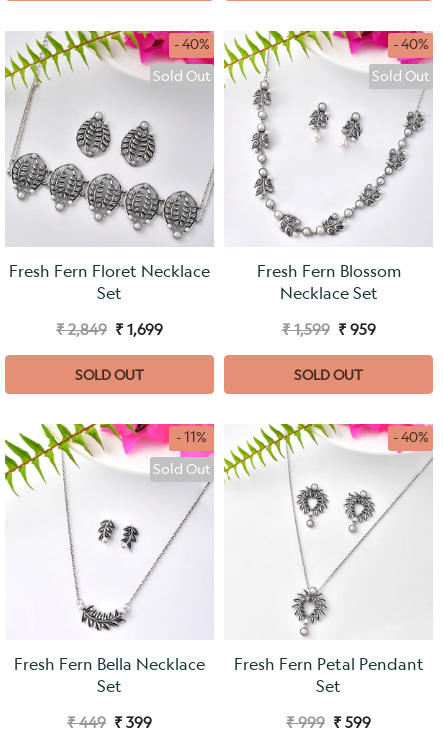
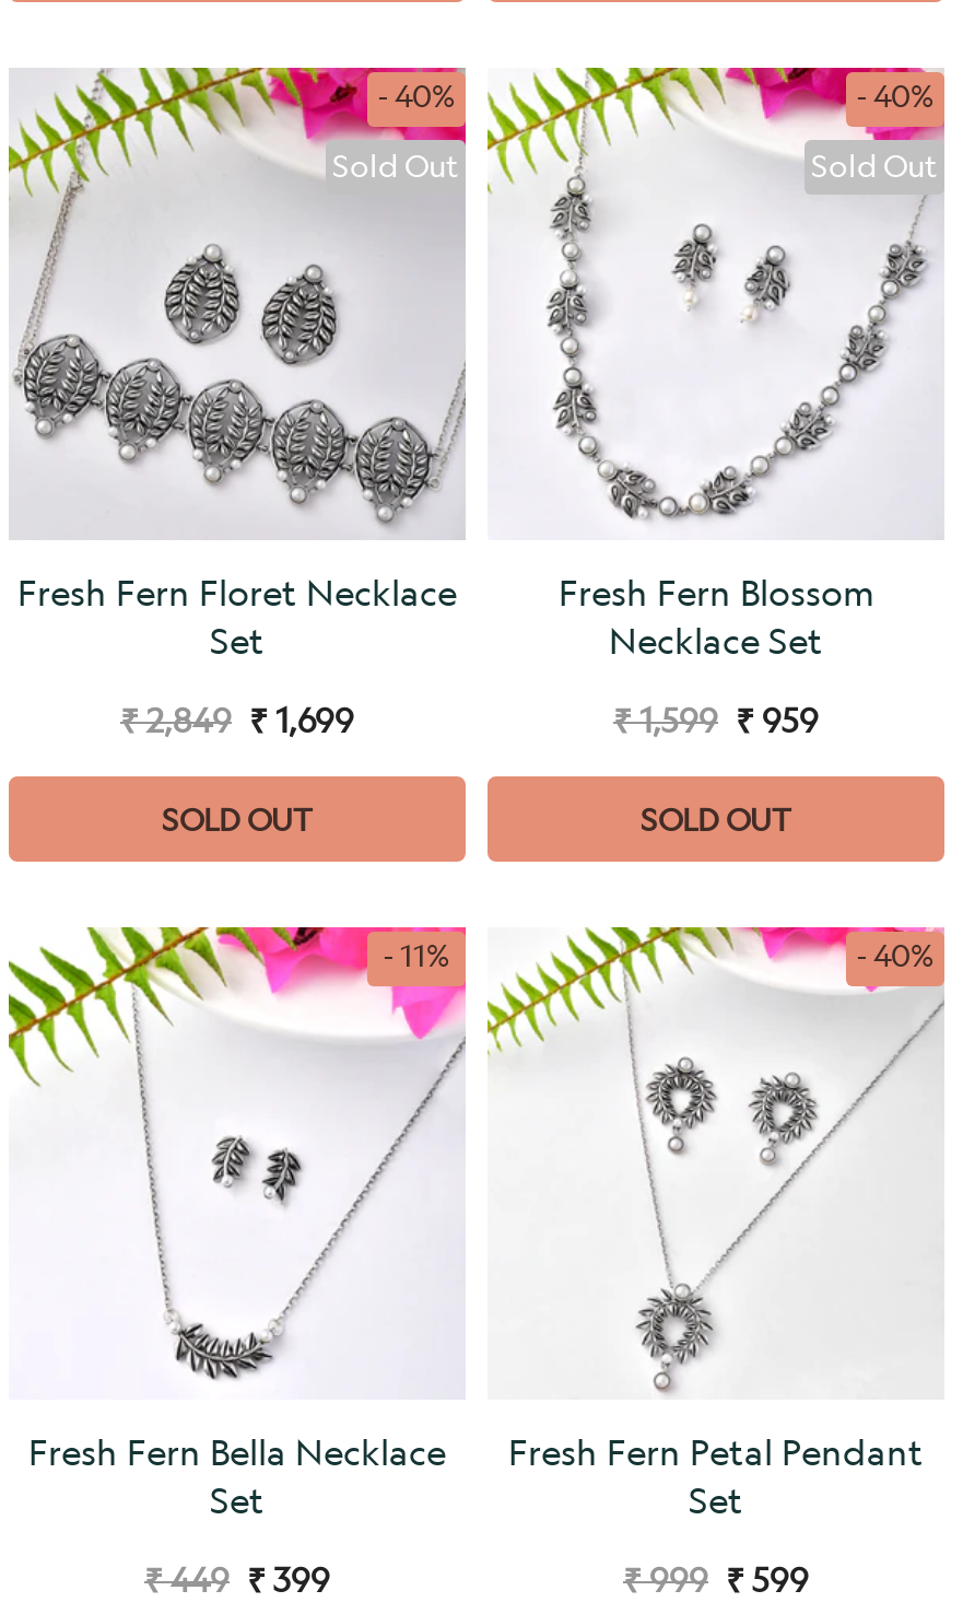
[153,458,211,477] Sold Out -> none

